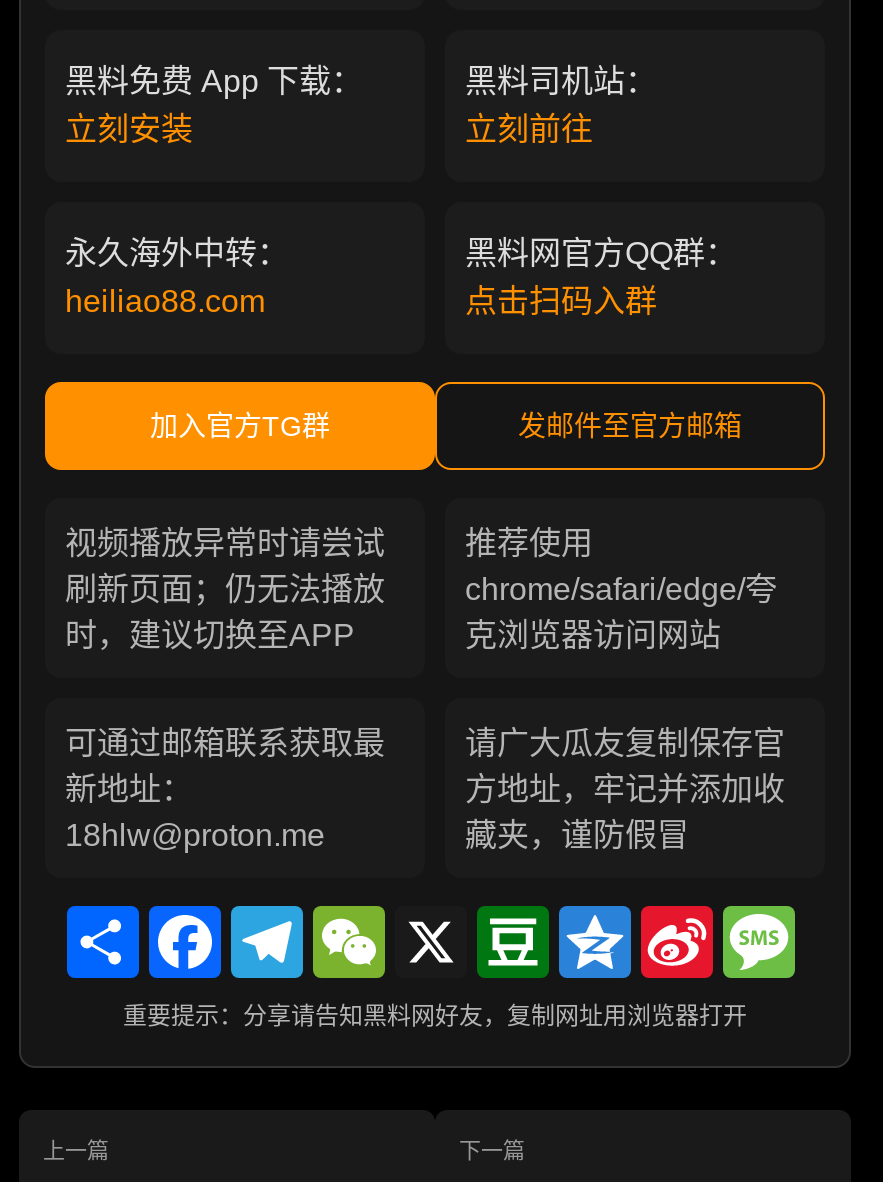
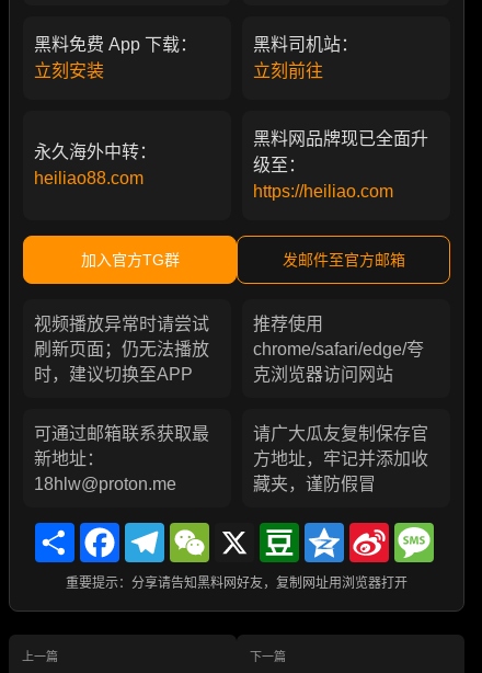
[465,236,737,318] 黑料网官方QQ群： | 点击扫码入群 -> [253,129,428,201] 黑料网品牌现已全面升 | 级至： | https://heiliao.com

